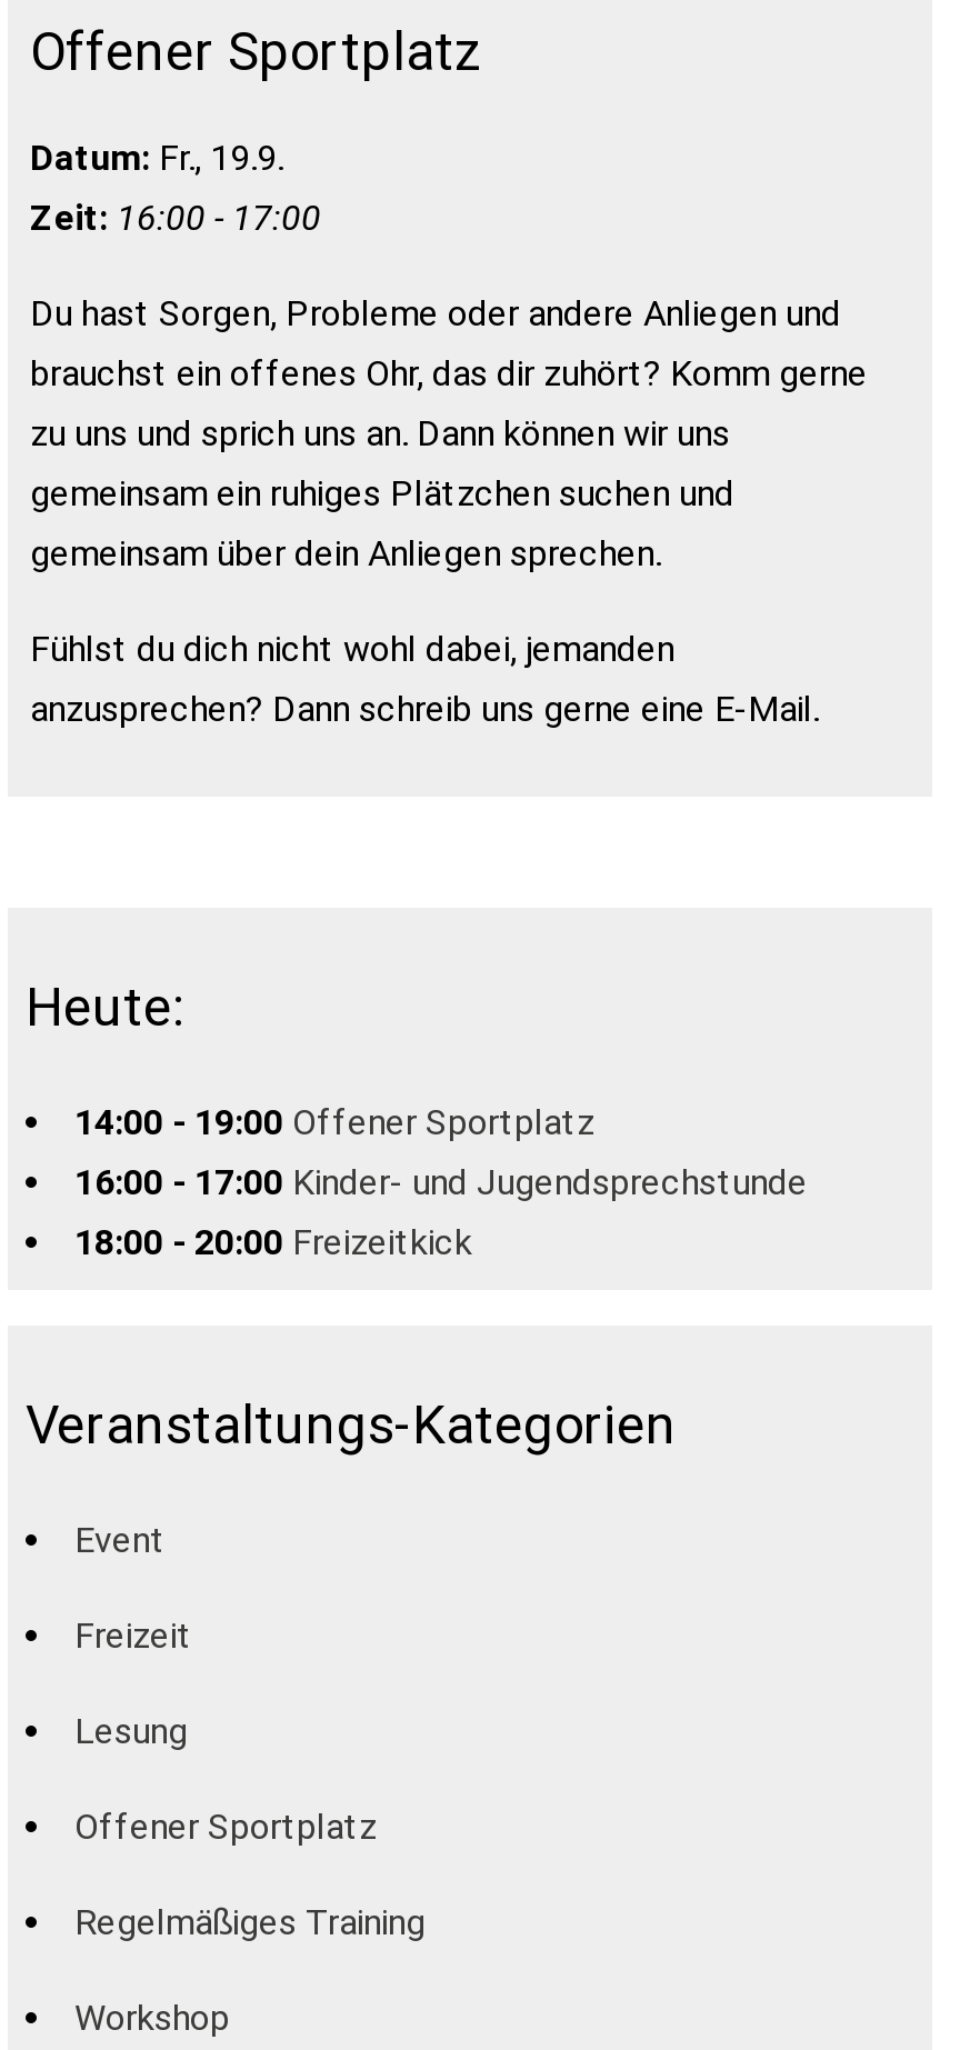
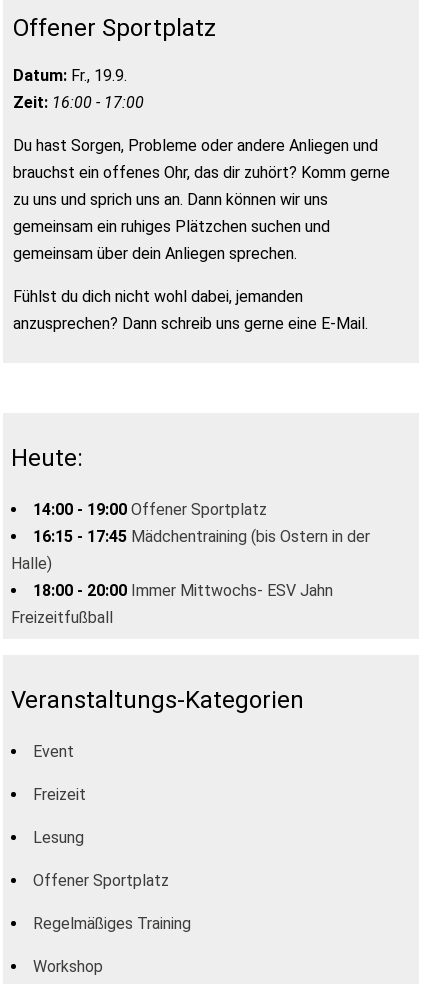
[74,1161,808,1263] 16:00 - 17:00 Kinder- und Jugendsprechstunde | 18:00 - 20:00 Freizeitkick -> [11,527,370,627] 16:15 - 17:45 Mädchentraining (bis Ostern in der | Halle) | 18:00 - 20:00 Immer Mittwochs- ESV Jahn | Freizeitfußball

